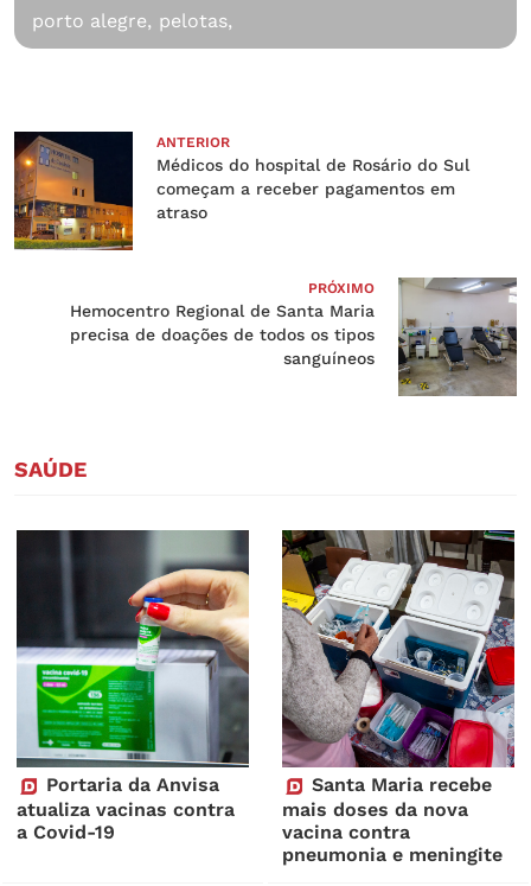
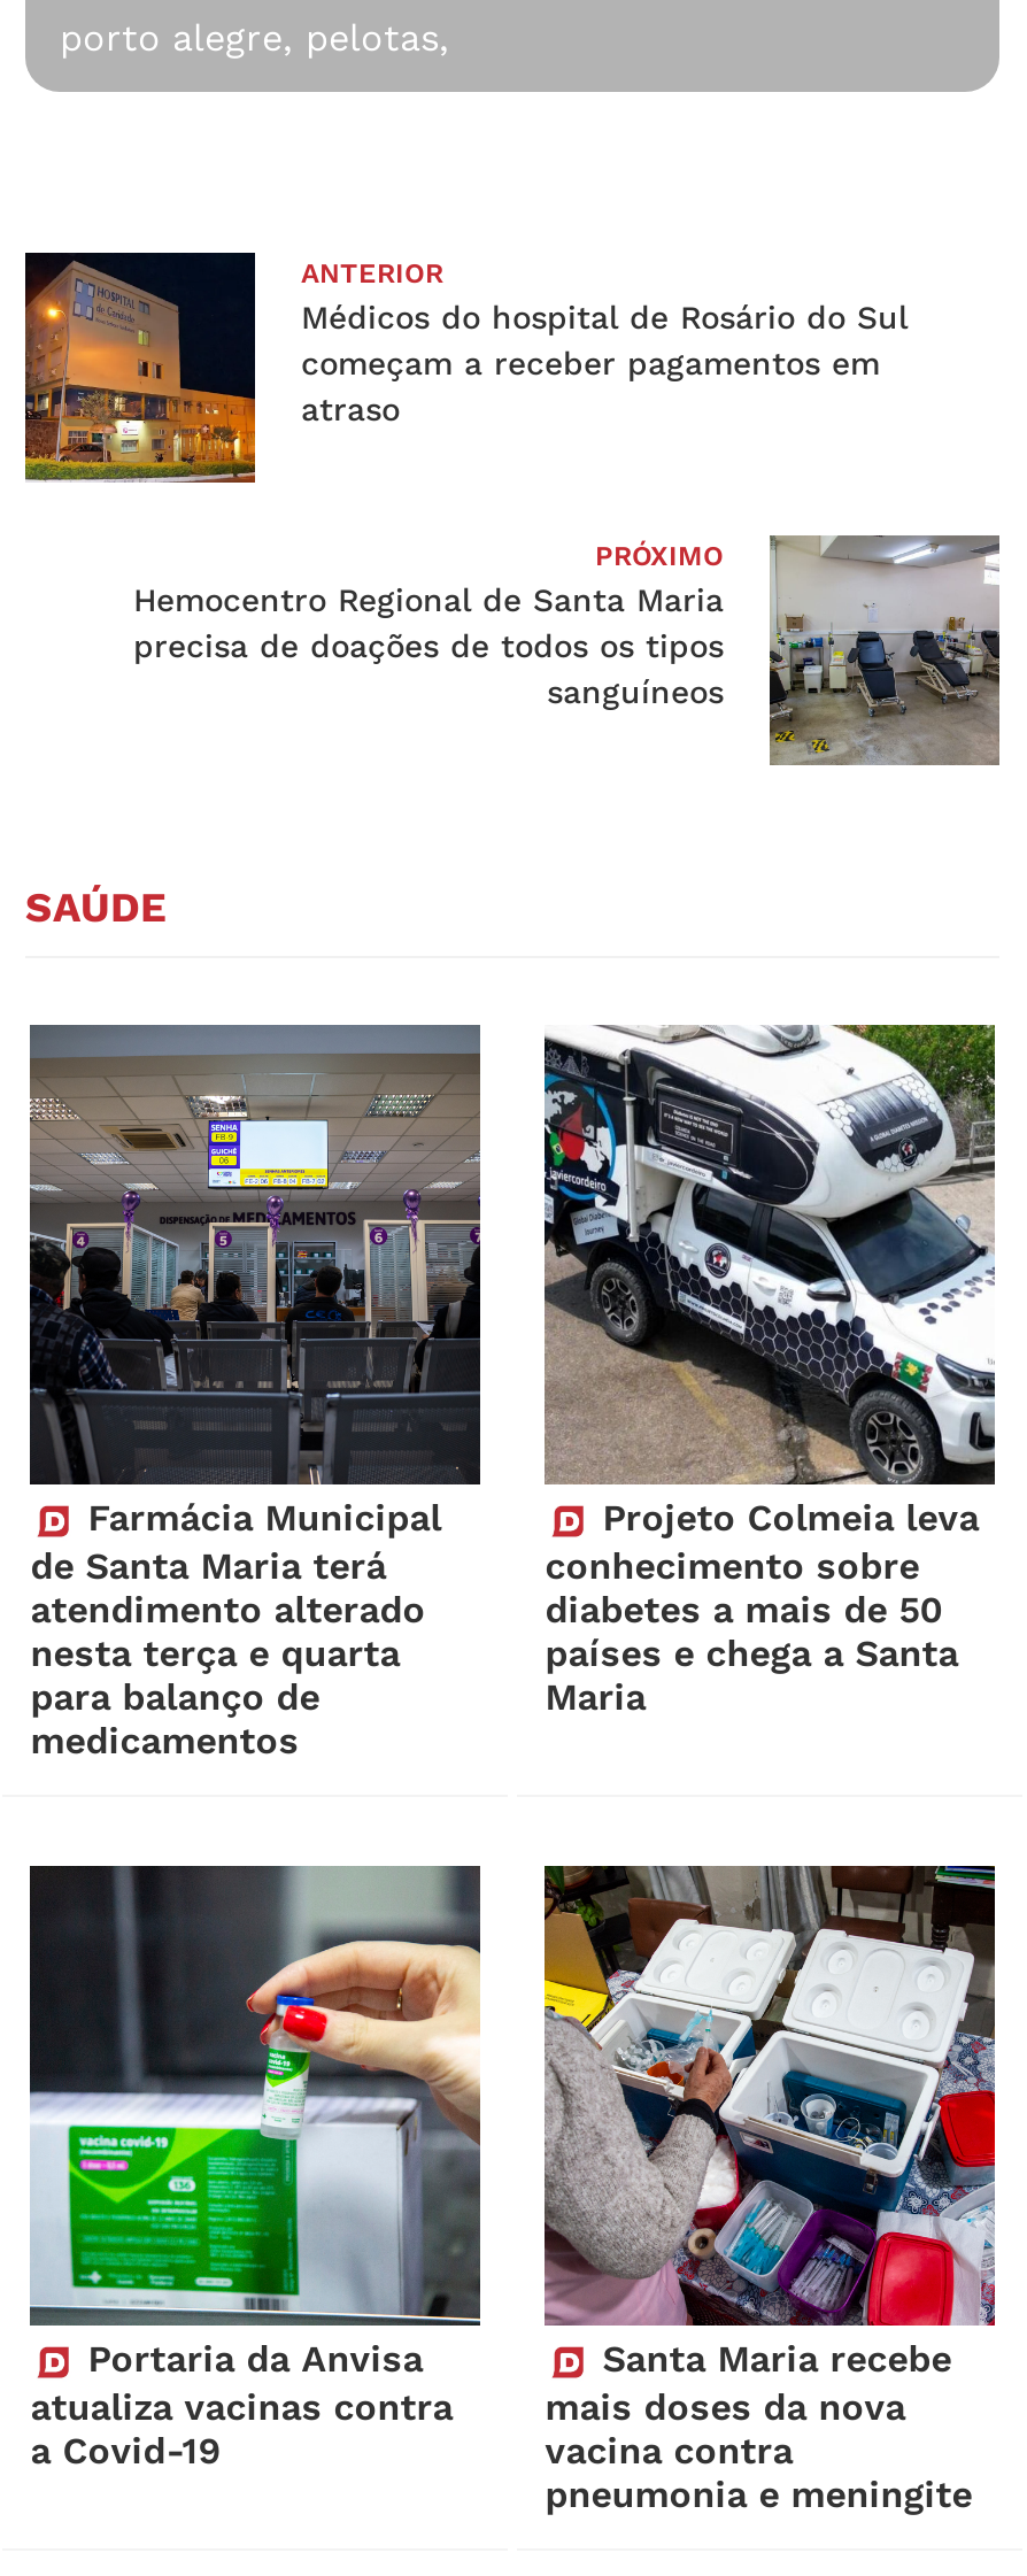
none -> [28,1023,482,1763] [image] | Farmácia Municipal | de Santa Maria terá | atendimento alterado | nesta terça e quarta | para balanço de | medicamentos
none -> [542,1023,997,1719] [image] | Projeto Colmeia leva | conhecimento sobre | diabetes a mais de 50 | países e chega a Santa | Maria

